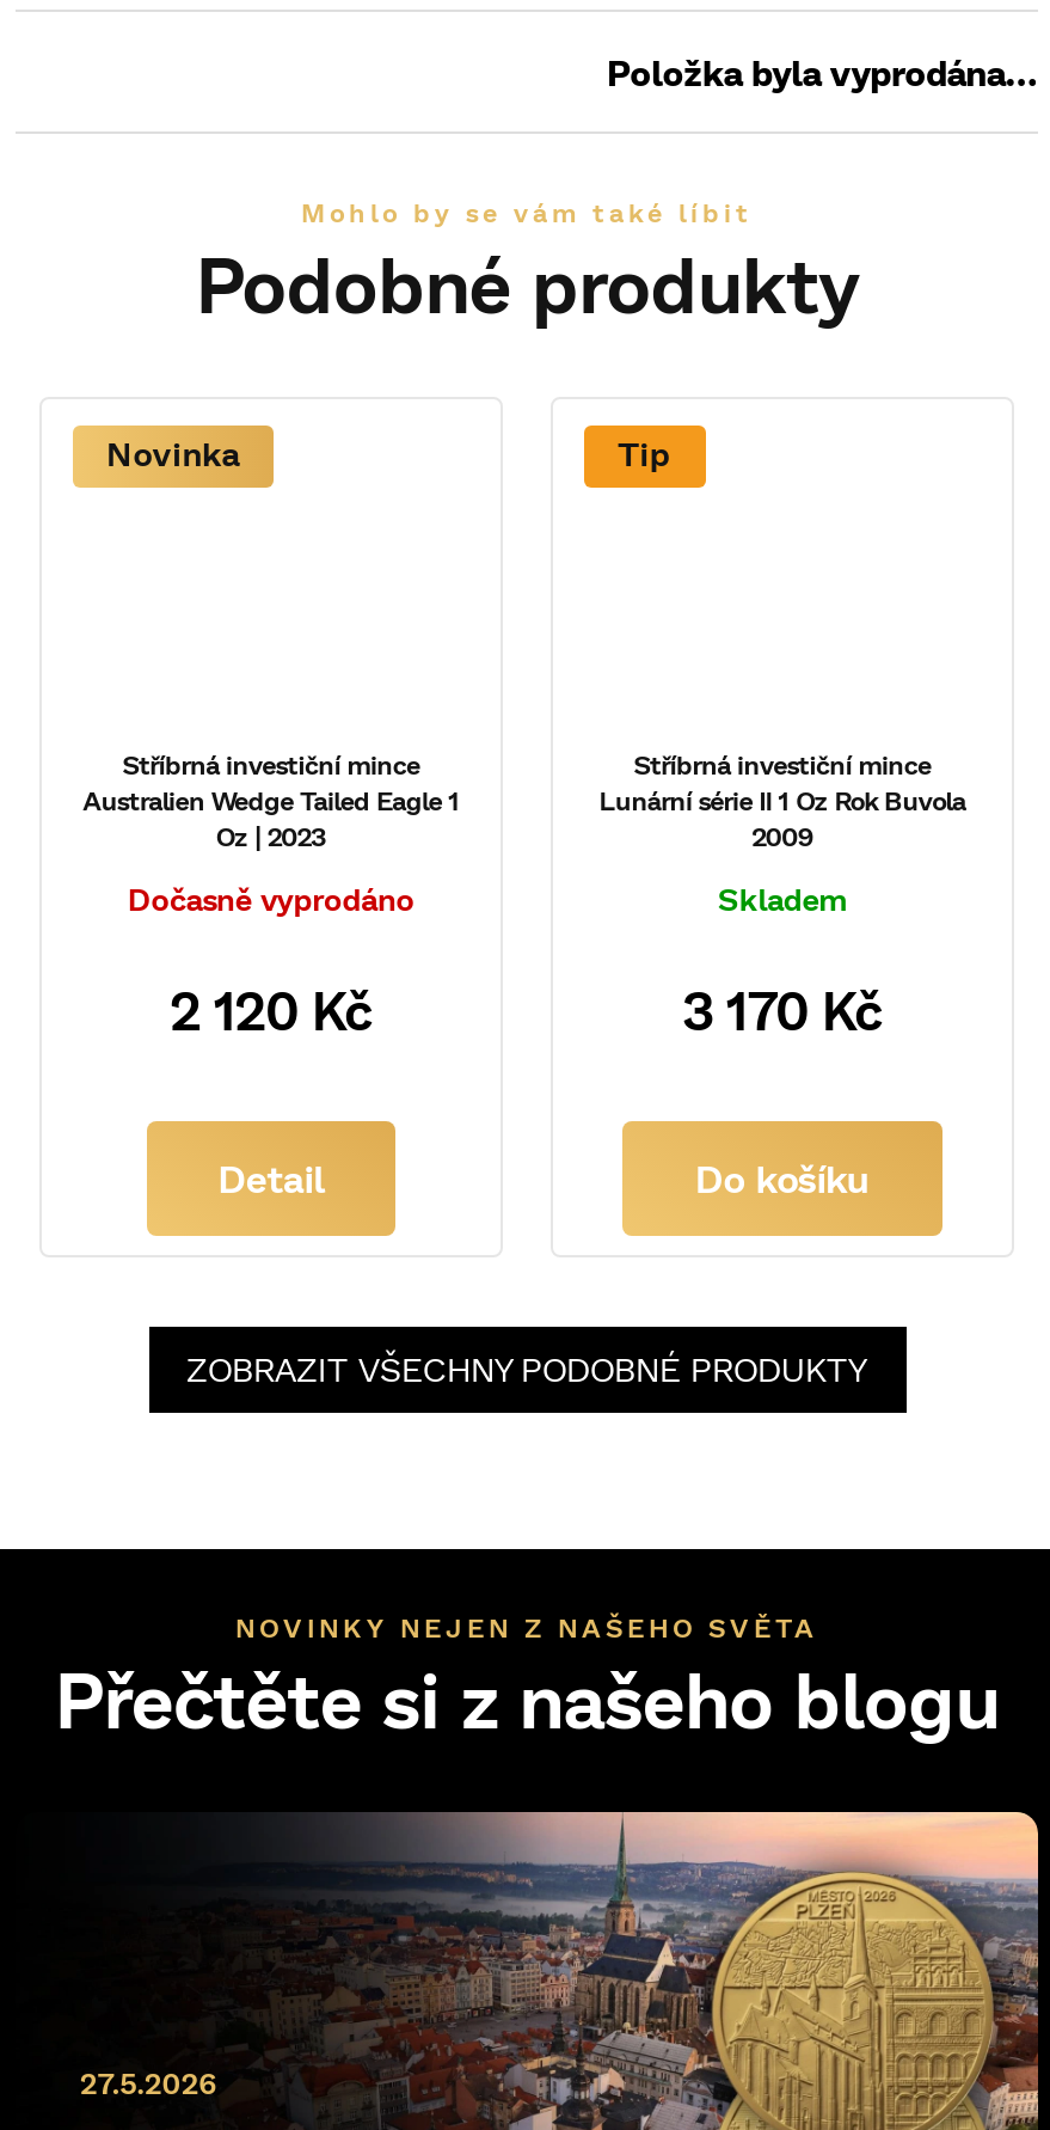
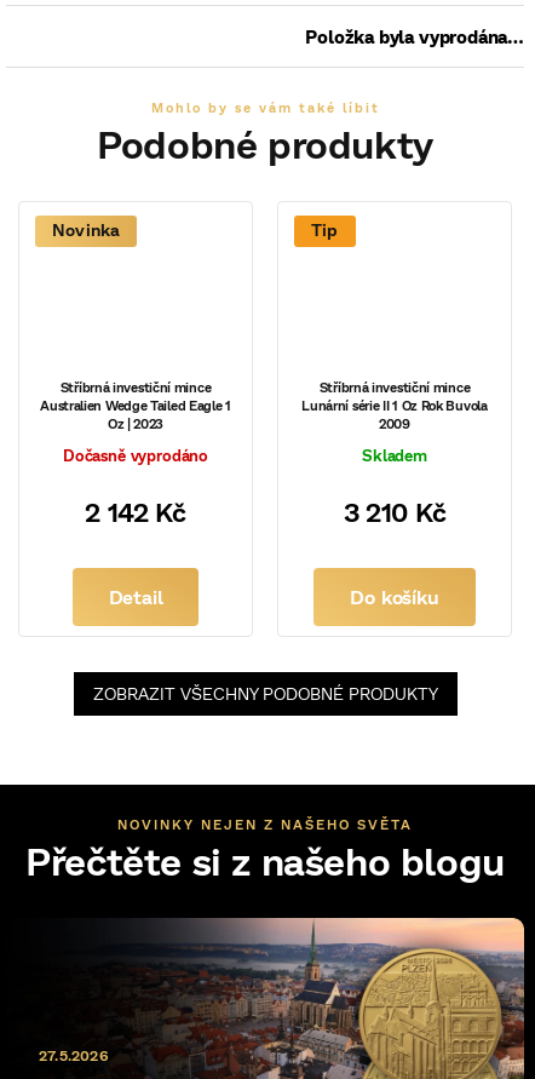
[170,978,372,1043] 2 120 Kč -> [85,496,186,528] 2 142 Kč
[682,978,883,1043] 3 170 Kč -> [343,496,446,528] 3 210 Kč

